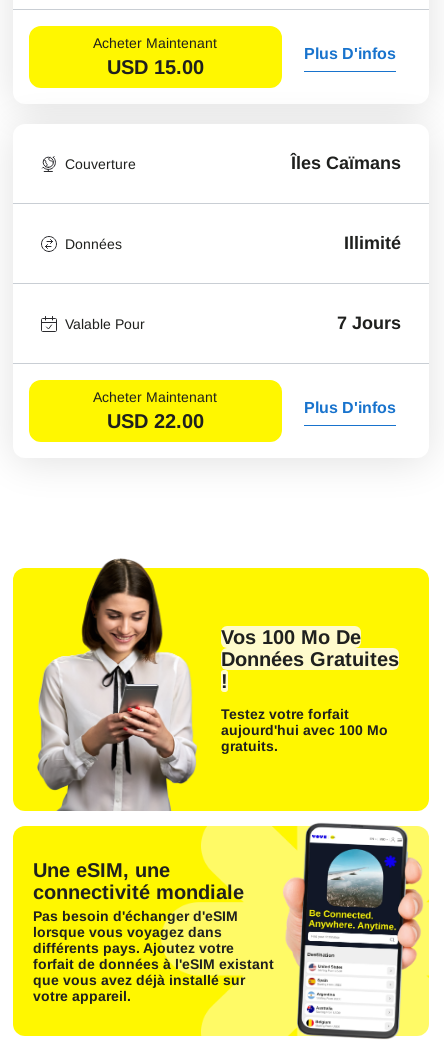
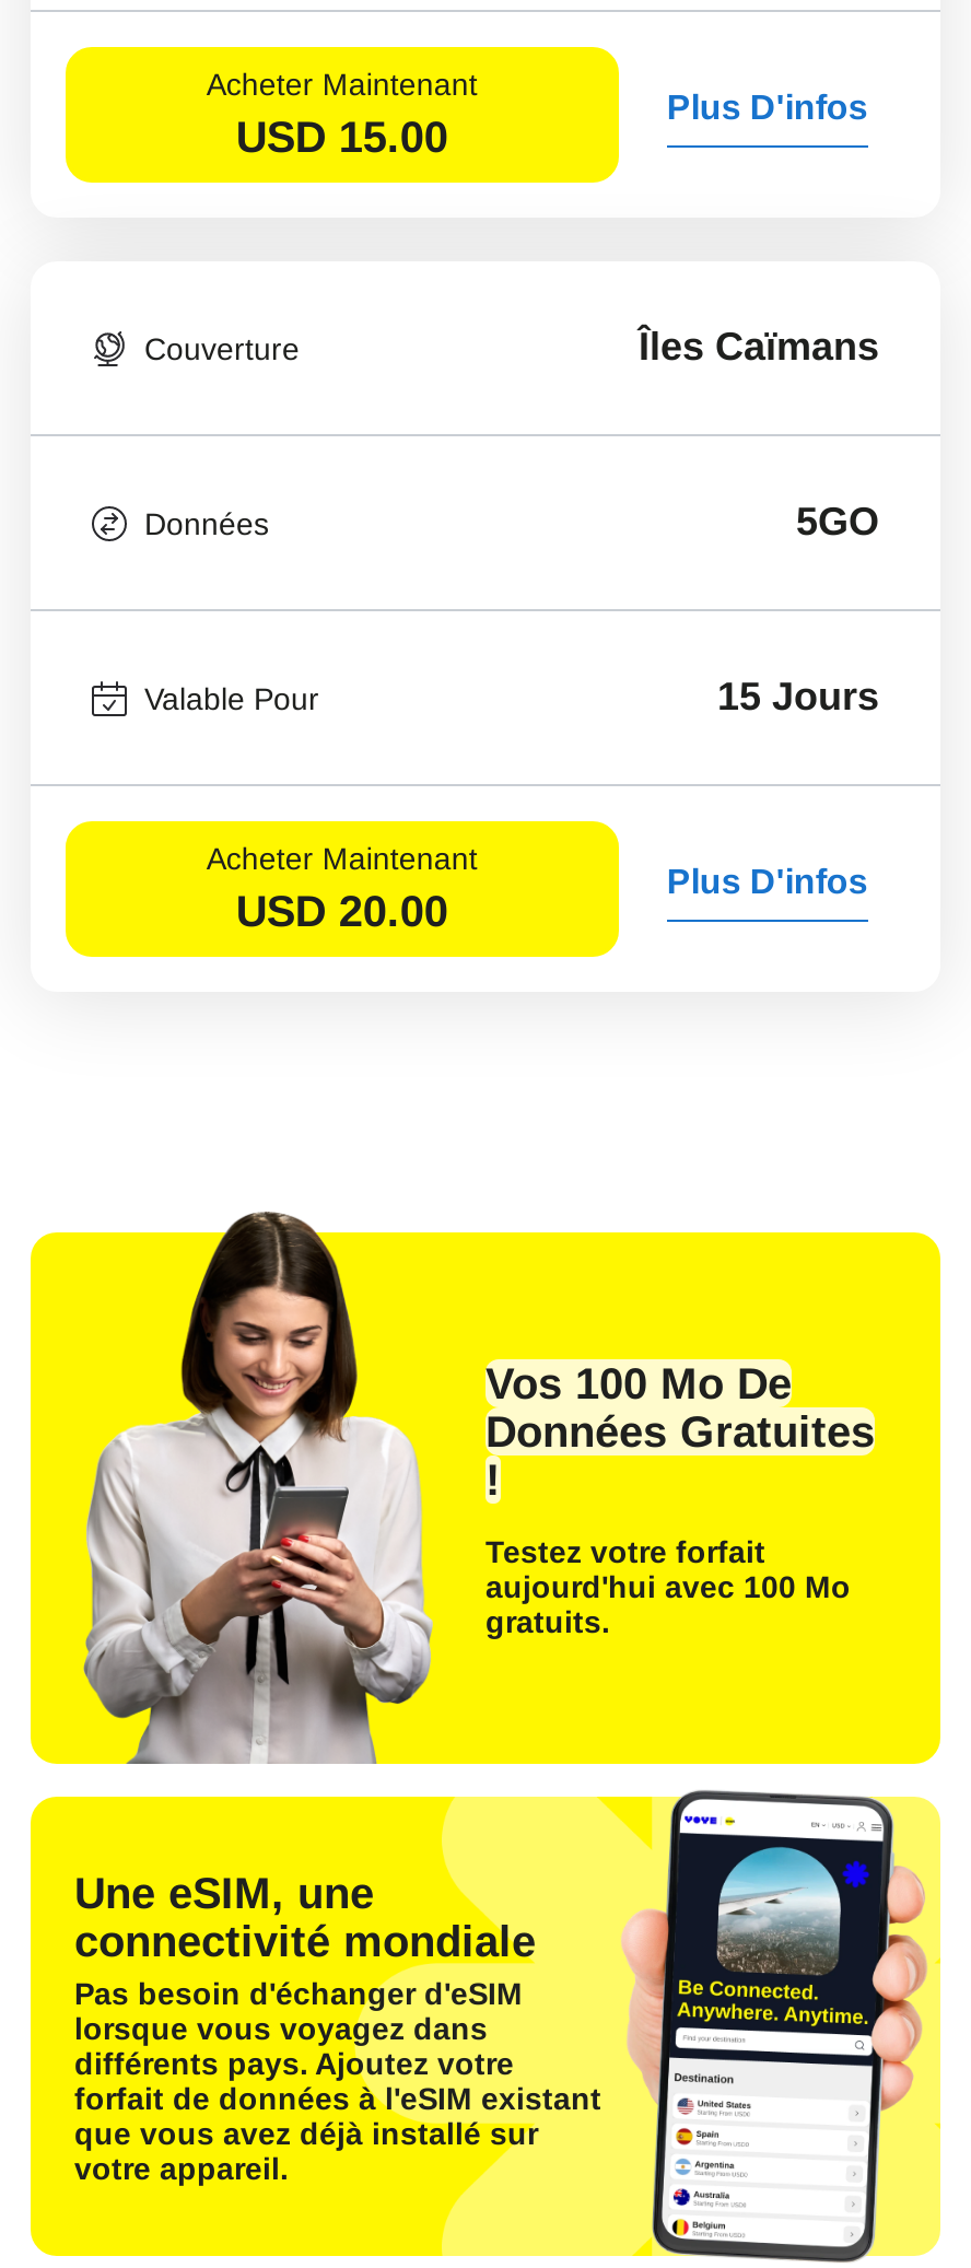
[344,233,401,253] Illimité -> [796,500,879,544] 5GO
[337,313,401,333] 7 Jours -> [717,675,879,719] 15 Jours
[107,410,204,432] USD 22.00 -> [236,886,448,935] USD 20.00

